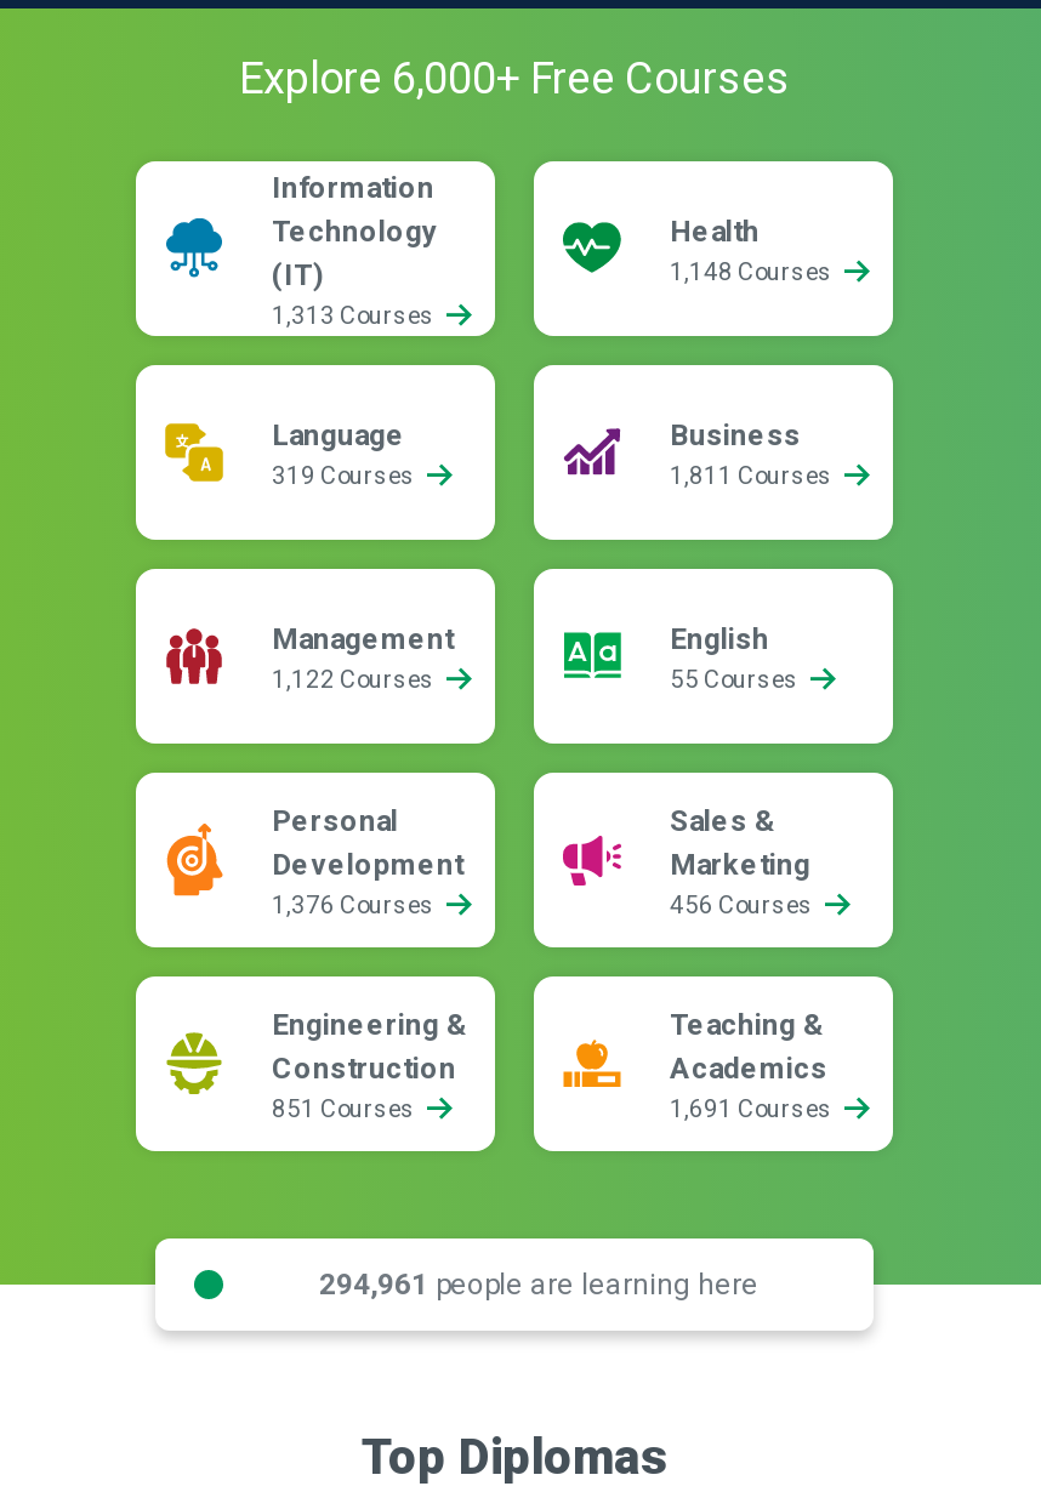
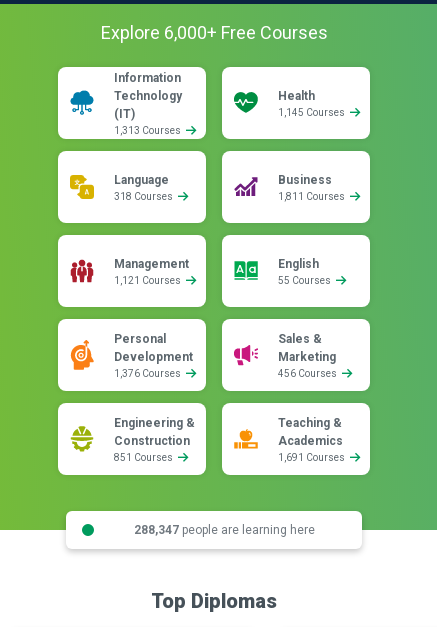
[670,258,837,285] 1,148 Courses -> [278,107,347,118] 1,145 Courses
[272,462,420,489] 319 Courses -> [114,191,175,202] 318 Courses
[272,666,439,693] 1,122 Courses -> [114,275,183,286] 1,121 Courses
[319,1266,758,1300] 294,961 people are learning here -> [133,522,314,536] 288,347 people are learning here

